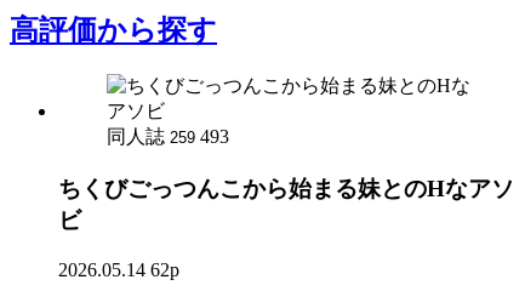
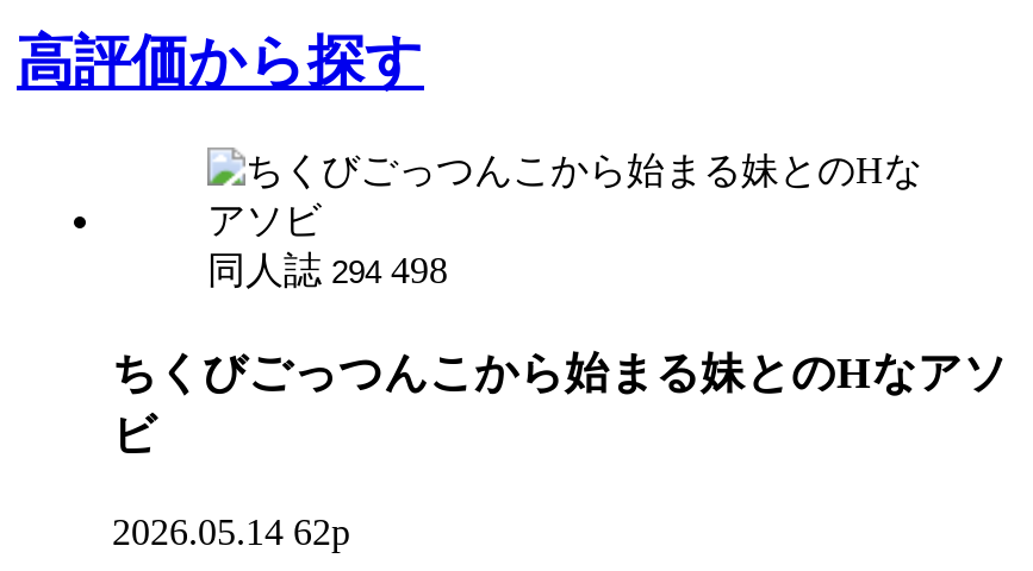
[107,126,229,147] 同人誌 259 493 -> [207,250,448,291] 同人誌 294 498

